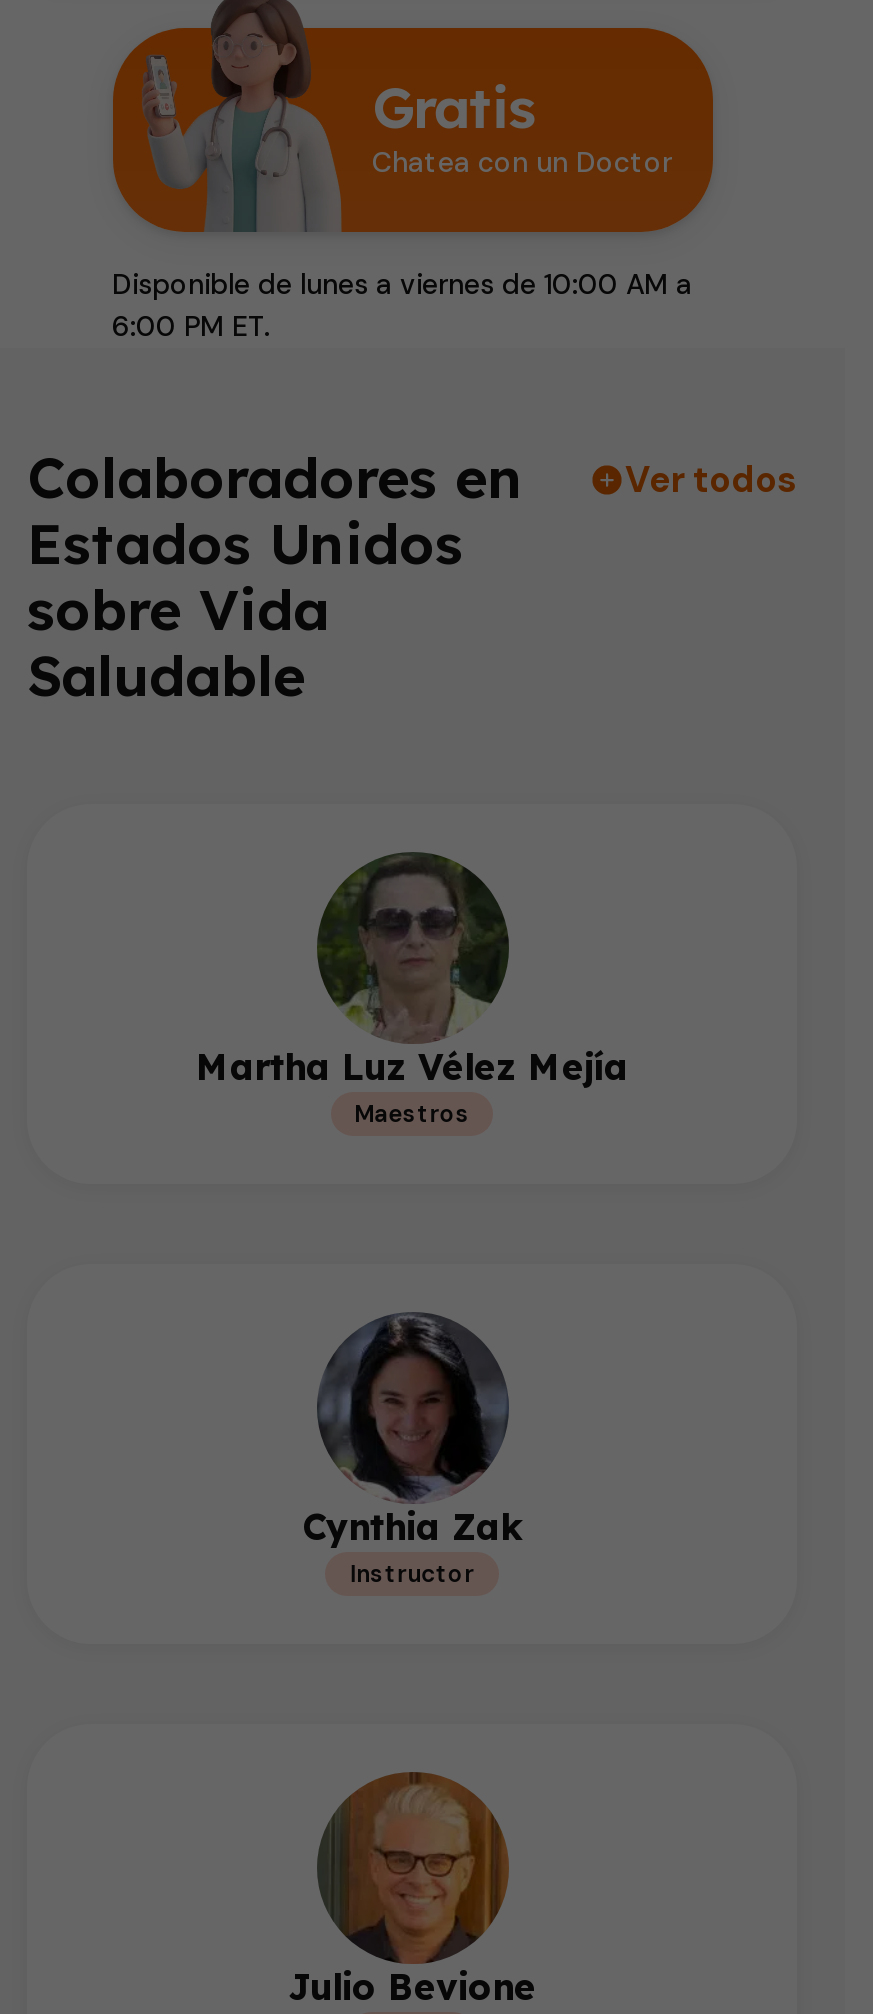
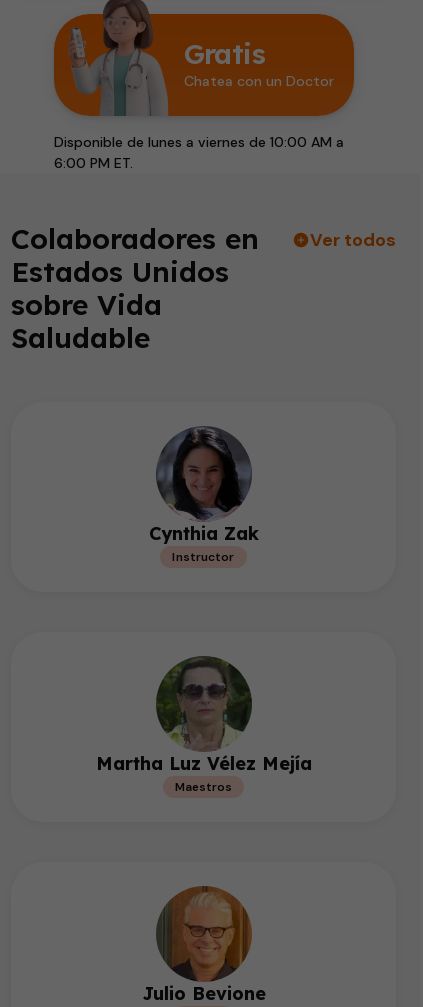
moved [196,852,628,1130] -> [95,656,311,795]: [image] | Martha Luz Vélez Mejía | Maestros
moved [302,1310,522,1590] -> [148,425,258,565]: [image] | Cynthia Zak | Instructor

